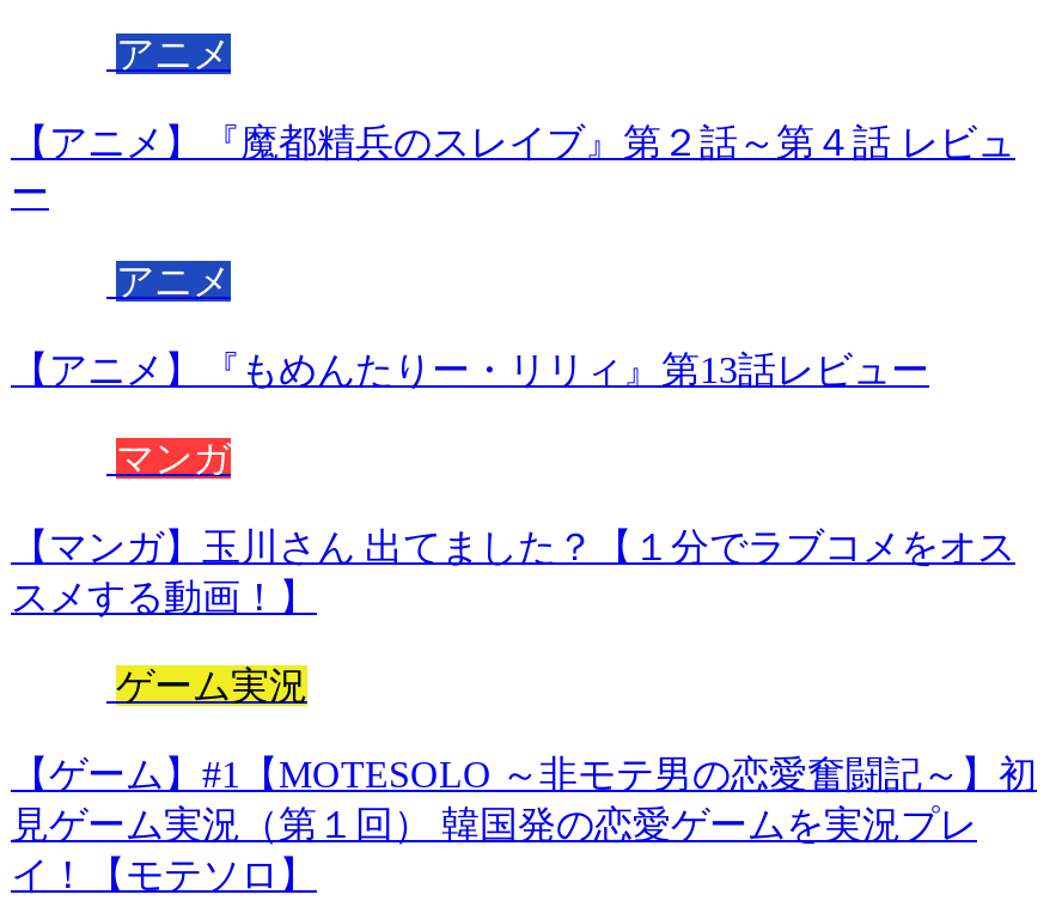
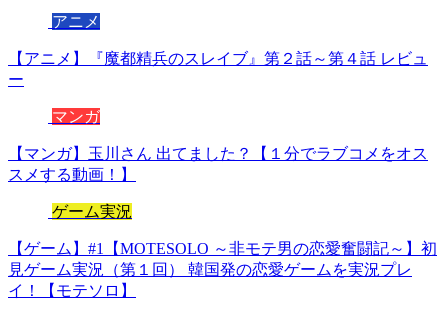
[11,261,929,390] アニメ | 【アニメ】『もめんたりー・リリィ』第13話レビュー -> none

